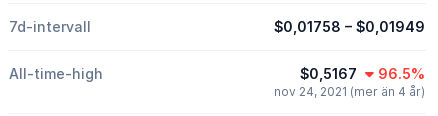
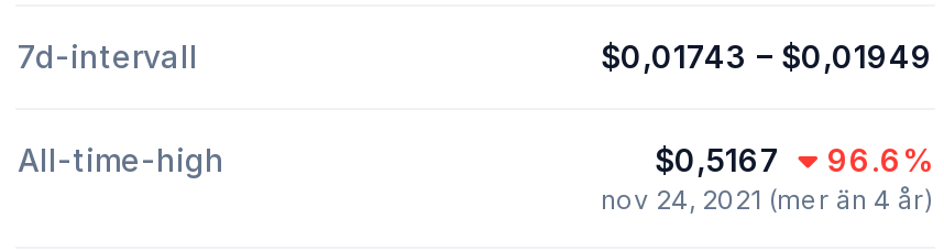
[274,18,425,35] $0,01758 – $0,01949 -> [601,37,933,75] $0,01743 – $0,01949
[299,65,425,82] $0,5167 96.5% -> [655,141,933,178] $0,5167 96.6%

